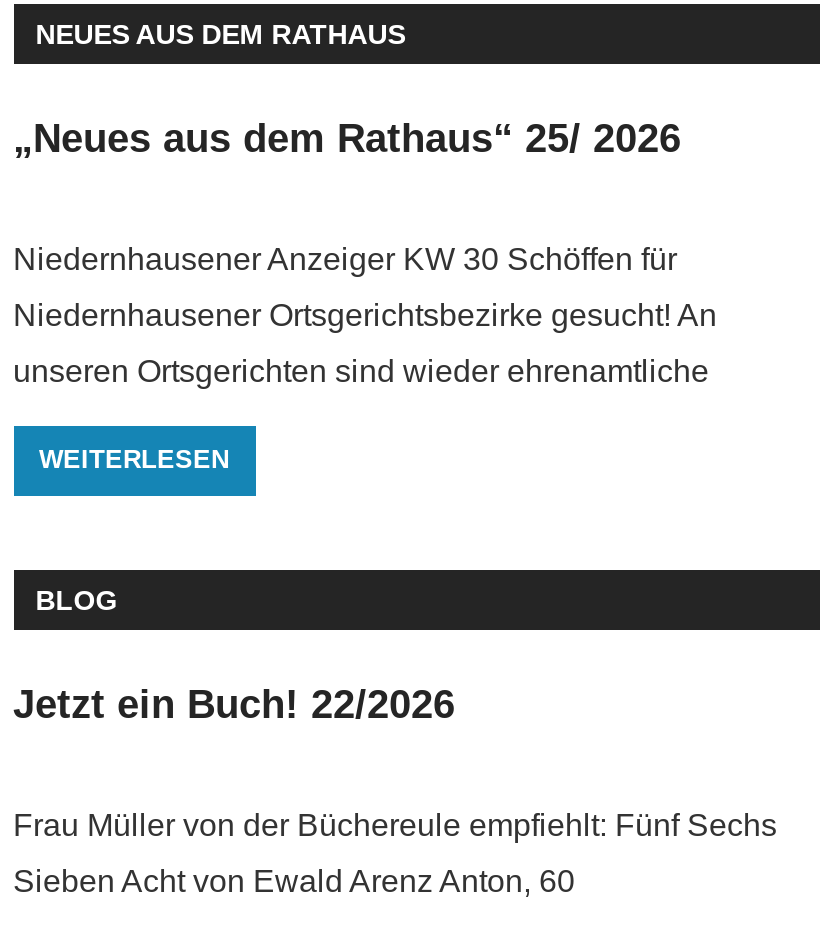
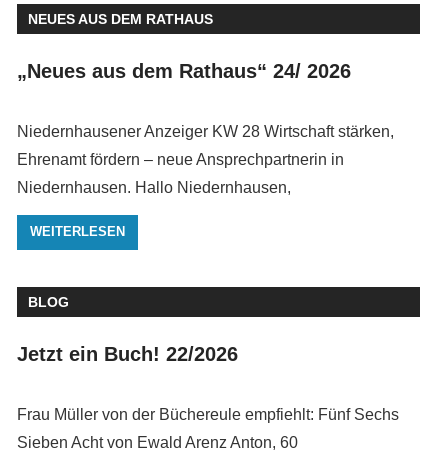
[13,116,681,160] „Neues aus dem Rathaus“ 25/ 2026 -> [16,60,350,82] „Neues aus dem Rathaus“ 24/ 2026
[13,242,677,276] Niedernhausener Anzeiger KW 30 Schöffen für -> [16,123,393,140] Niedernhausener Anzeiger KW 28 Wirtschaft stärken,
[13,298,717,332] Niedernhausener Ortsgerichtsbezirke gesucht! An -> [16,151,343,168] Ehrenamt fördern – neue Ansprechpartnerin in
[13,354,709,388] unseren Ortsgerichten sind wieder ehrenamtliche -> [16,179,290,196] Niedernhausen. Hallo Niedernhausen,

